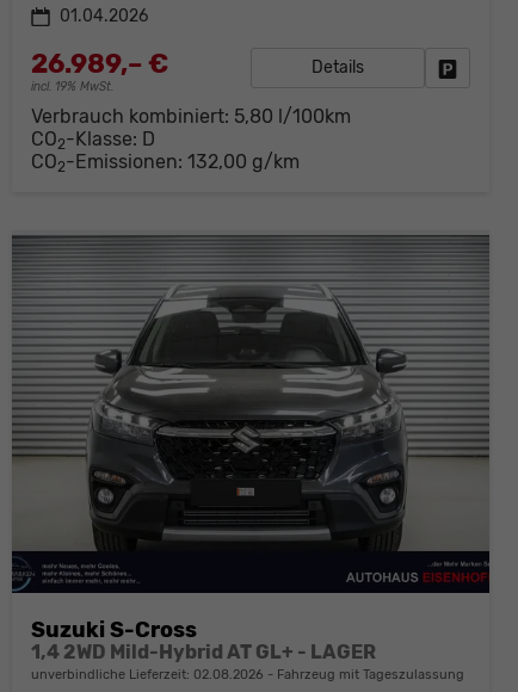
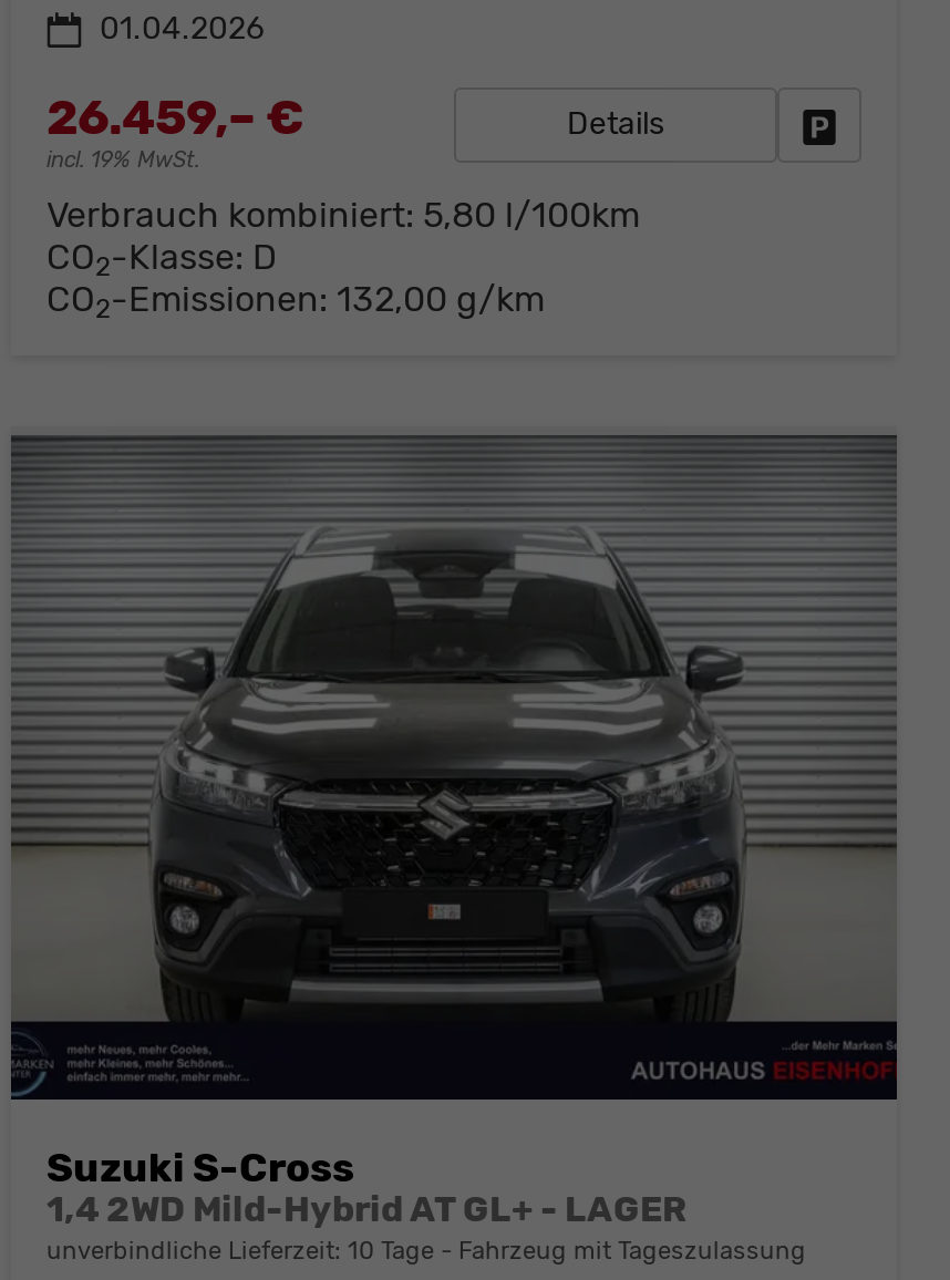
[31,47,168,80] 26.989,– € -> [47,87,303,147] 26.459,– €
[31,667,264,682] unverbindliche Lieferzeit: 02.08.2026 -> [47,1236,434,1265] unverbindliche Lieferzeit: 10 Tage

